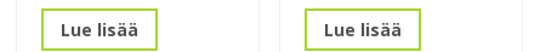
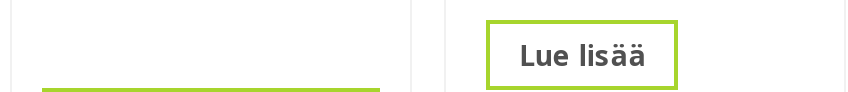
[61,18,138,41] Lue lisää -> none

